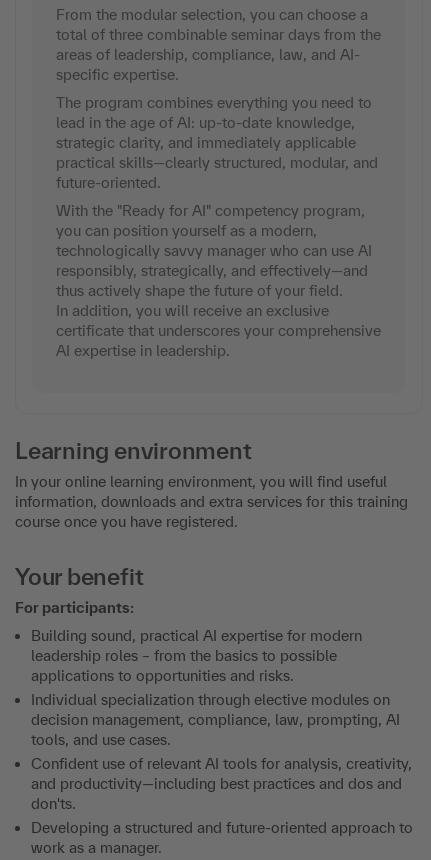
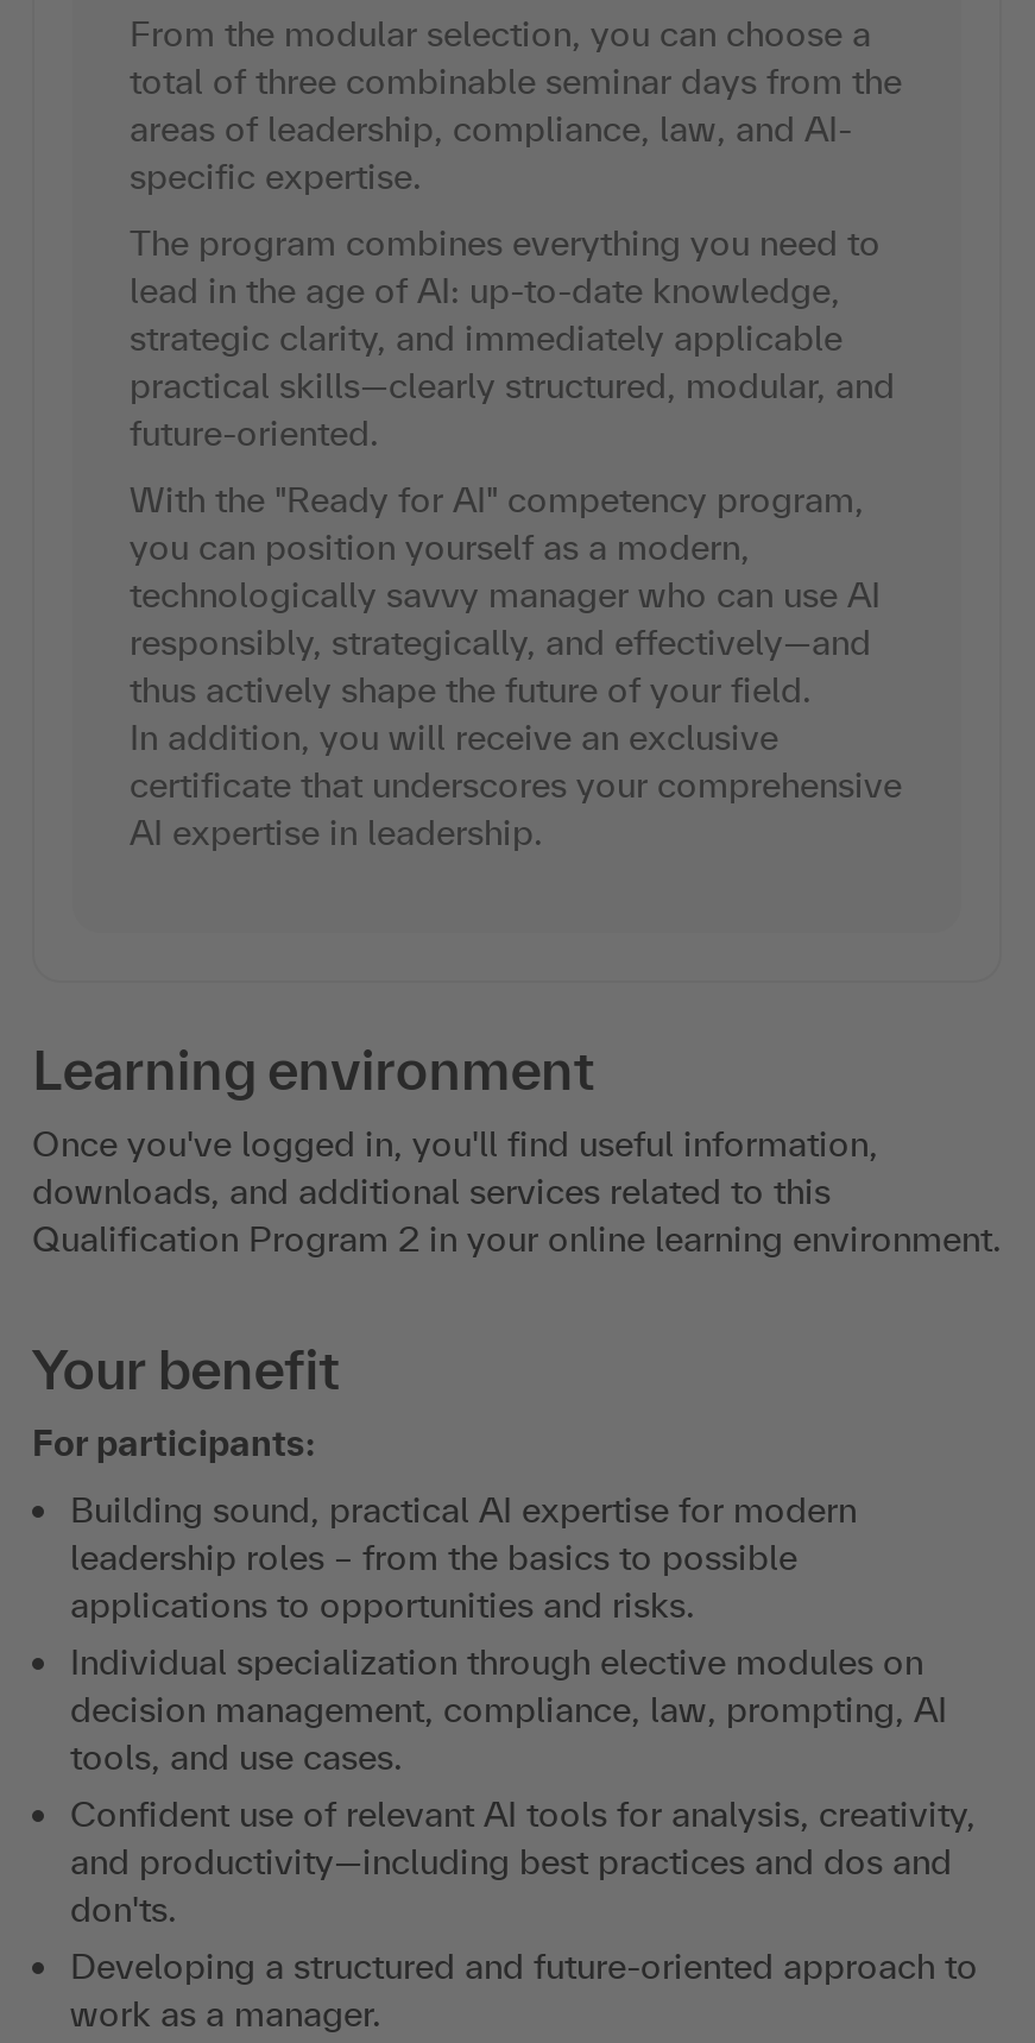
[15,473,408,530] In your online learning environment, you will find useful | information, downloads and extra services for this training | course once you have registered. -> [32,1123,1002,1258] Once you've logged in, you'll find useful information, | downloads, and additional services related to this | Qualification Program 2 in your online learning environment.

